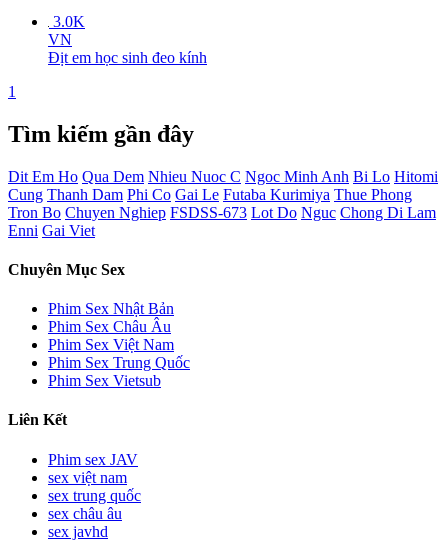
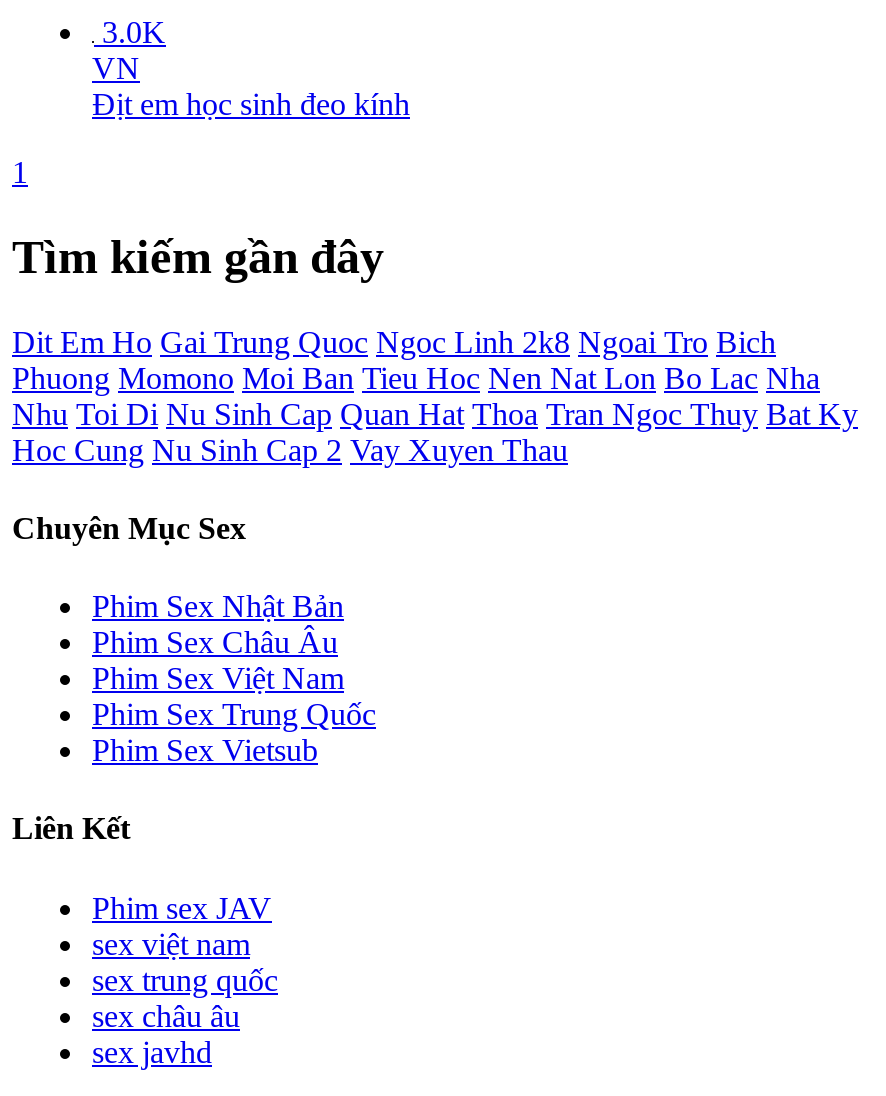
[8,168,438,239] Dit Em Ho Qua Dem Nhieu Nuoc C Ngoc Minh Anh Bi Lo Hitomi | Cung Thanh Dam Phi Co Gai Le Futaba Kurimiya Thue Phong | Tron Bo Chuyen Nghiep FSDSS-673 Lot Do Nguc Chong Di Lam | Enni Gai Viet -> [12,324,858,466] Dit Em Ho Gai Trung Quoc Ngoc Linh 2k8 Ngoai Tro Bich | Phuong Momono Moi Ban Tieu Hoc Nen Nat Lon Bo Lac Nha | Nhu Toi Di Nu Sinh Cap Quan Hat Thoa Tran Ngoc Thuy Bat Ky | Hoc Cung Nu Sinh Cap 2 Vay Xuyen Thau

